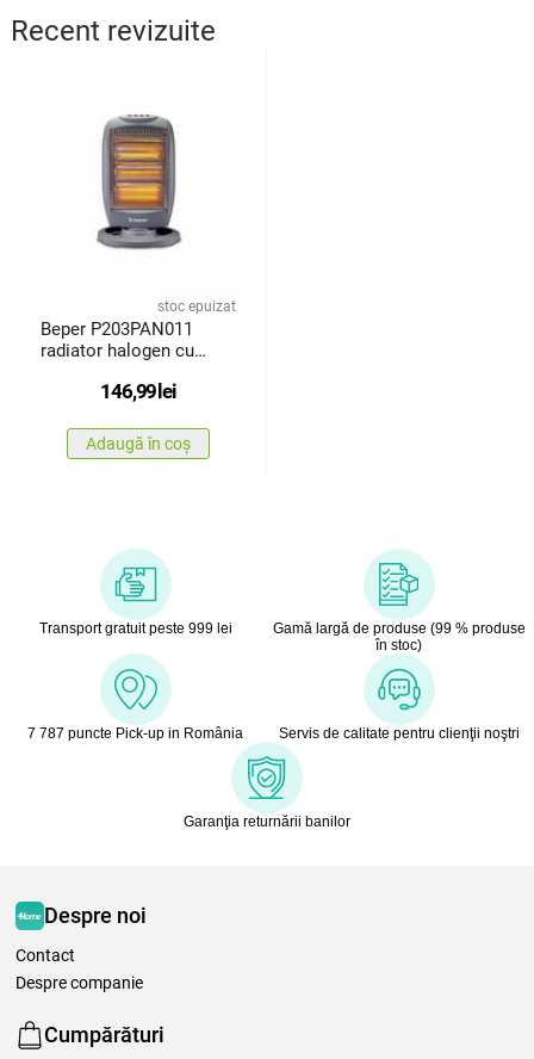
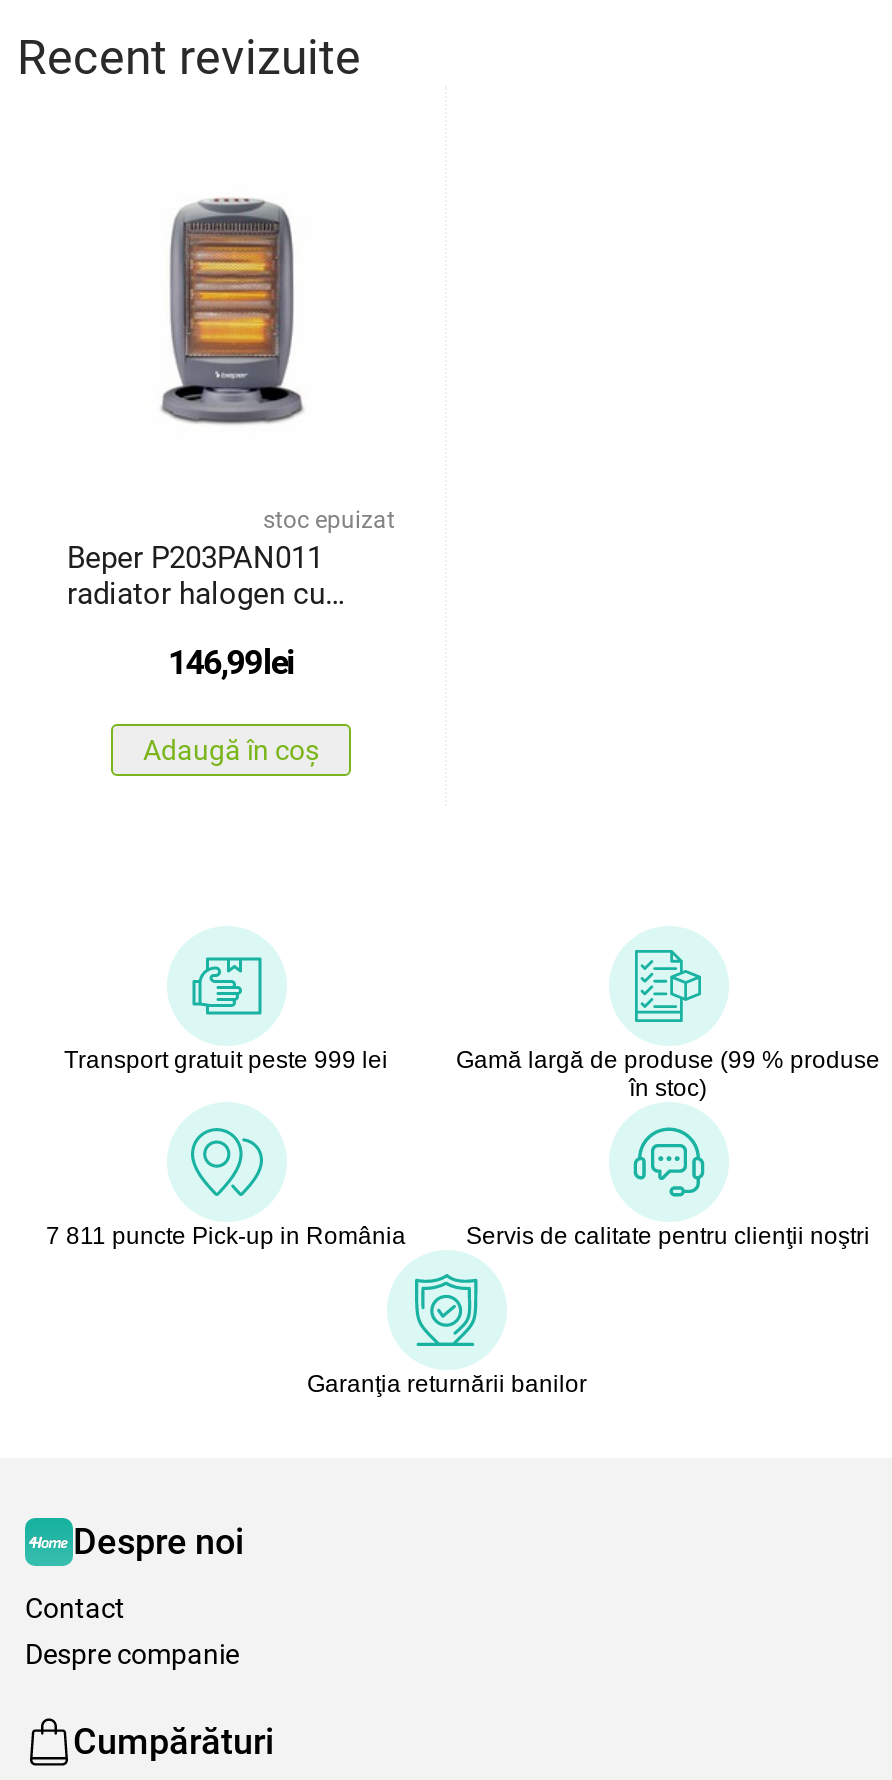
[27,725,243,742] 7 787 puncte Pick-up in România -> [46,1222,406,1250] 7 811 puncte Pick-up in România

